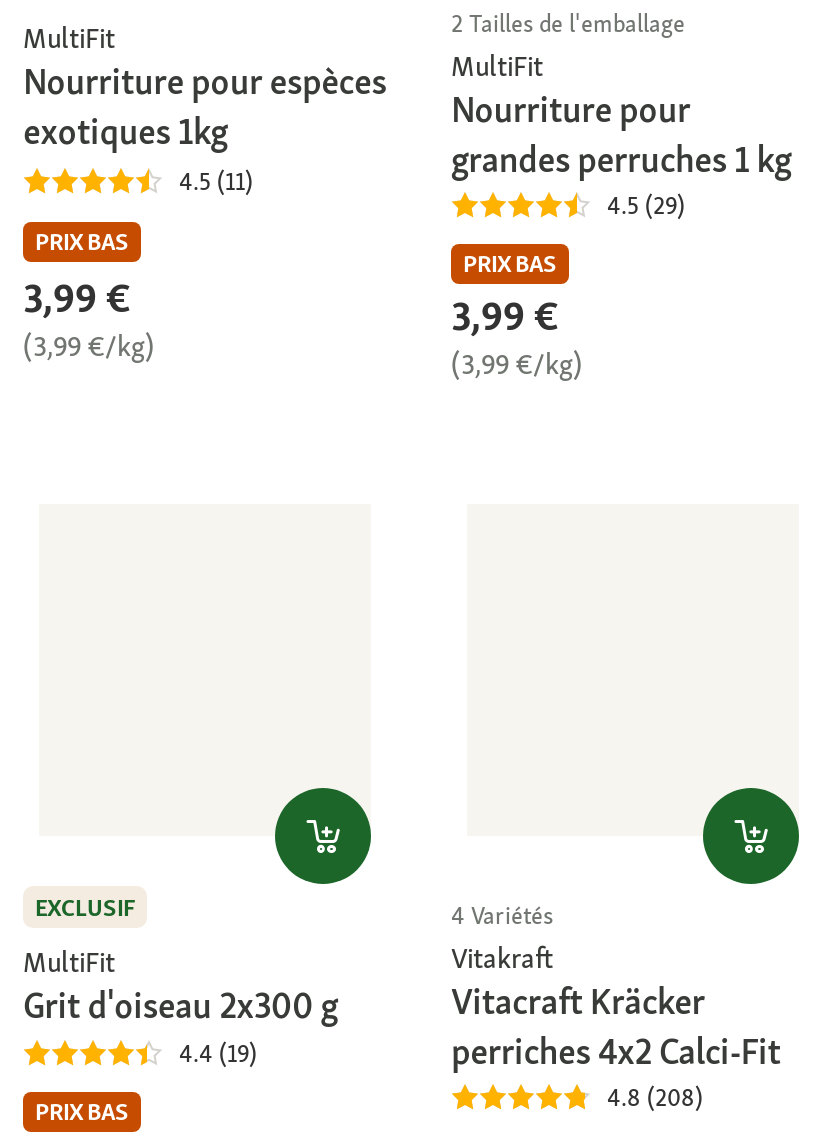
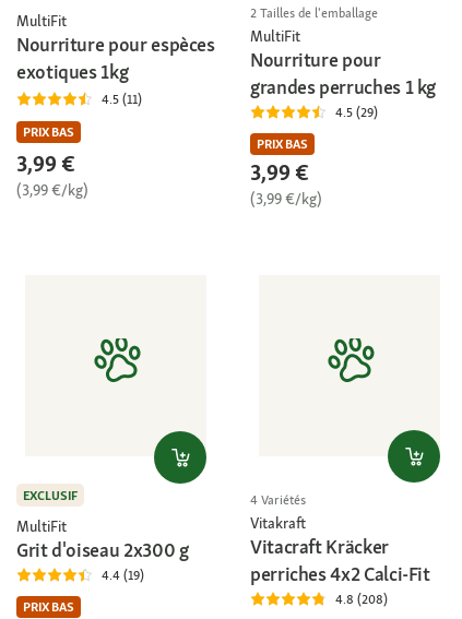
none -> [93,337,142,383] [image]
none -> [327,337,376,383] [image]

